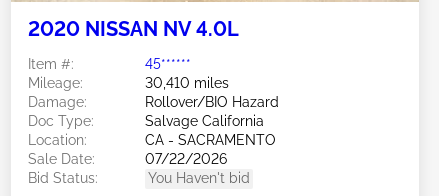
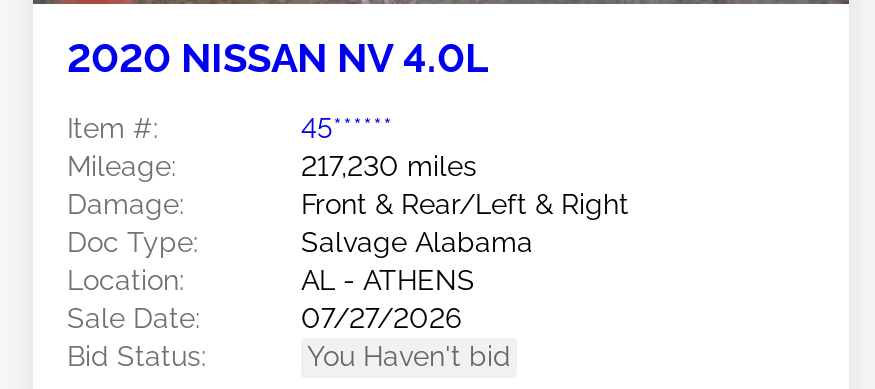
[145,75,229,91] 30,410 miles -> [301,150,477,182] 217,230 miles
[145,94,279,110] Rollover/BIO Hazard -> [301,188,629,220] Front & Rear/Left & Right
[145,113,264,129] Salvage California -> [301,226,533,258] Salvage Alabama
[145,132,276,148] CA - SACRAMENTO -> [301,264,475,296] AL - ATHENS
[145,151,227,167] 07/22/2026 -> [301,302,461,334] 07/27/2026

